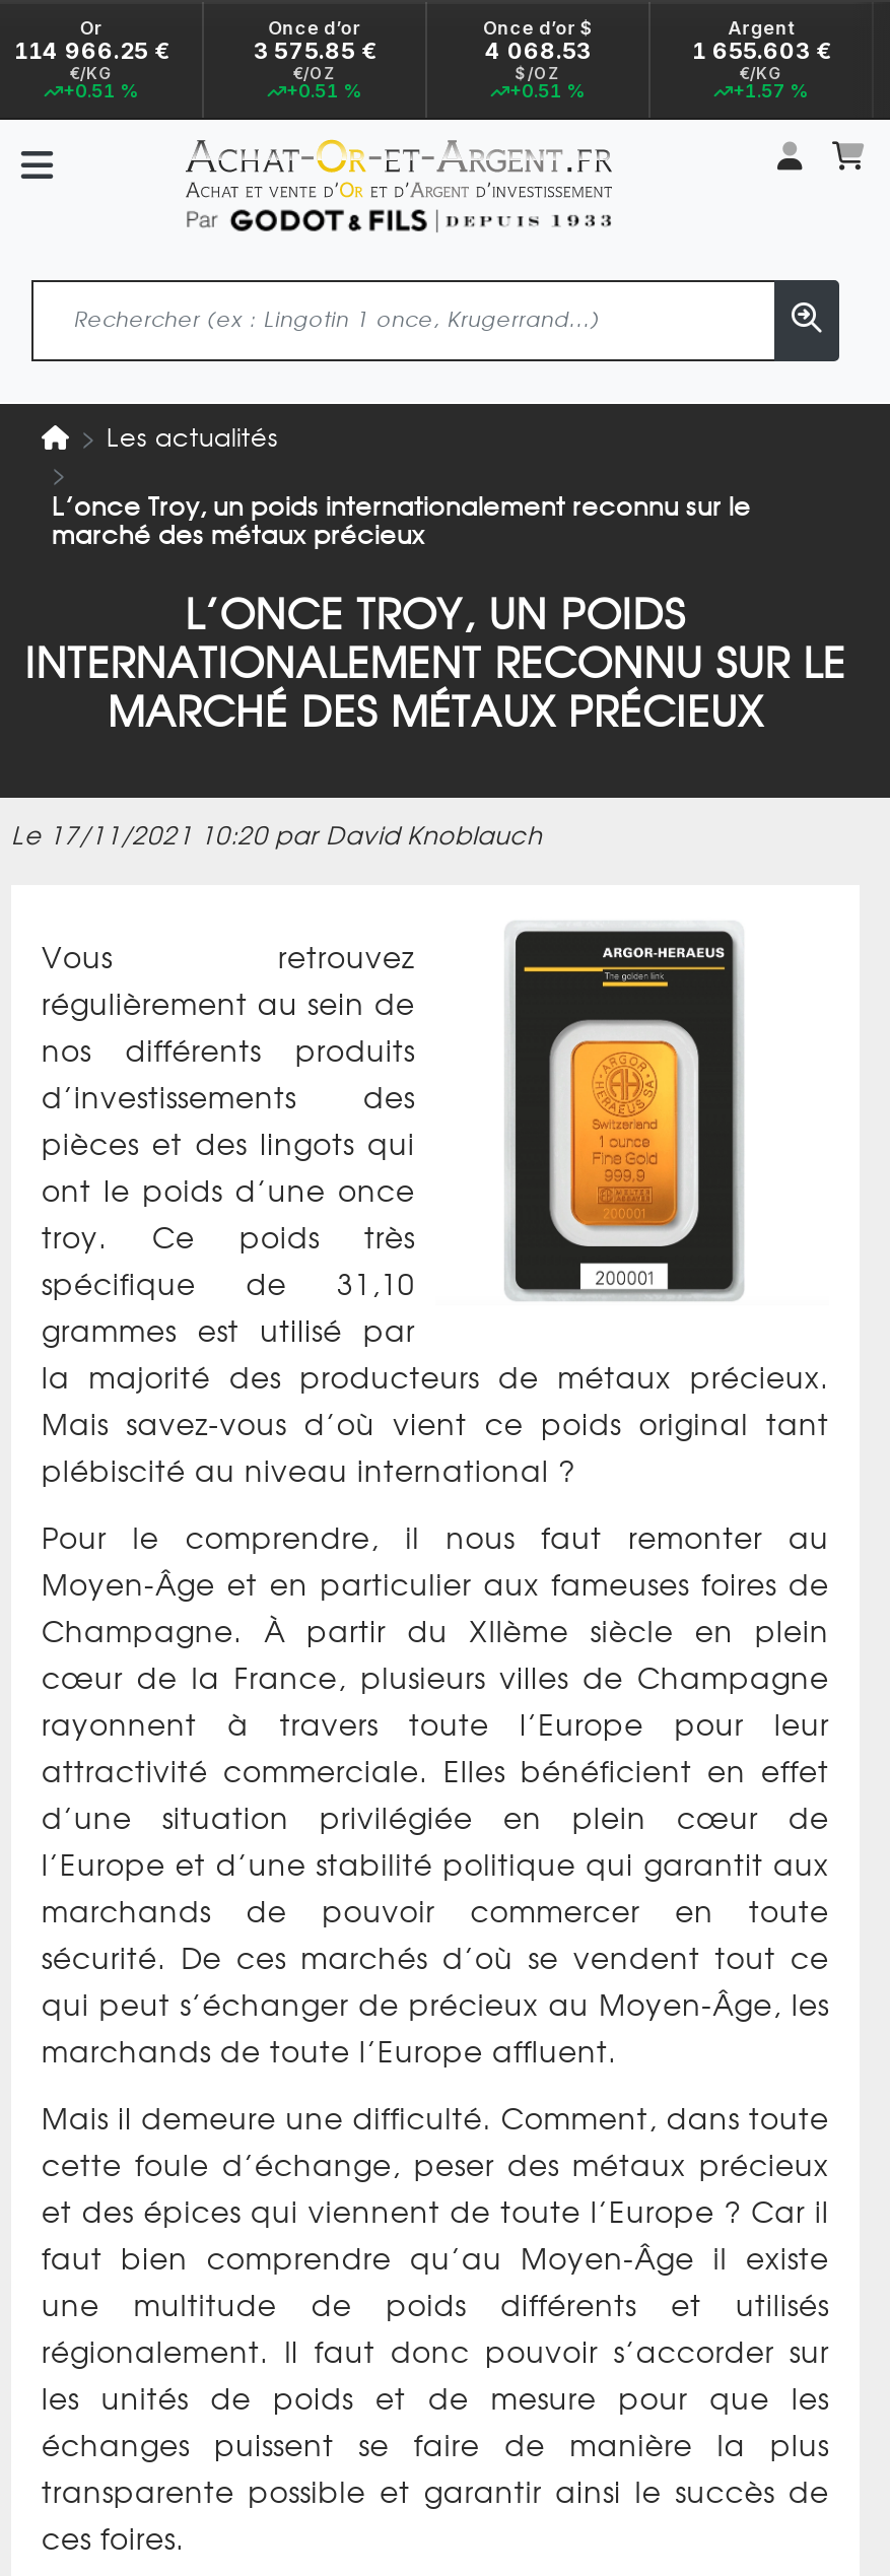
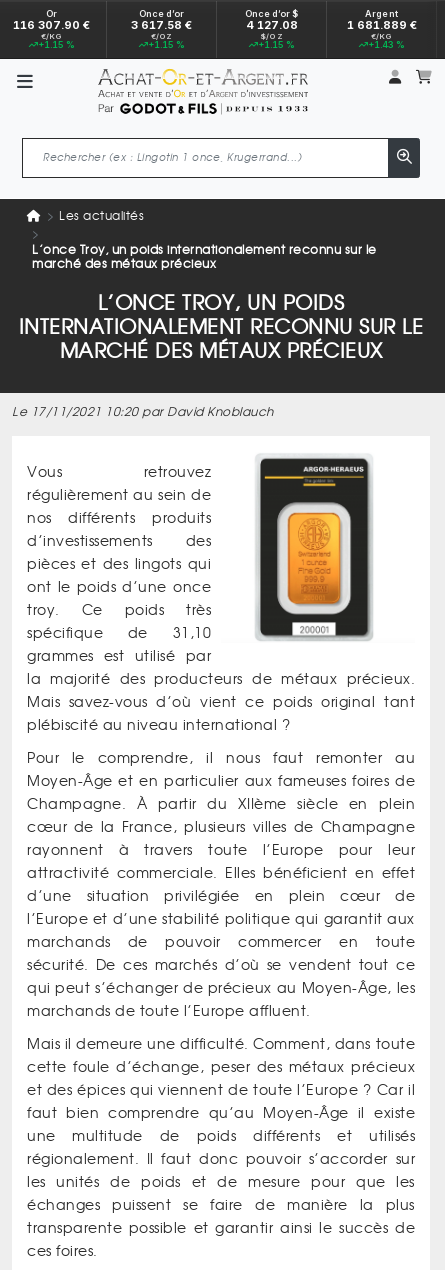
[14,37,168,65] 114 966.25 € -> [13,18,90,32] 116 307.90 €
[254,37,375,65] 3 575.85 € -> [131,18,192,32] 3 617.58 €
[485,37,591,65] 4 068.53 -> [245,18,297,32] 4 127.08
[692,37,830,65] 1 655.603 € -> [346,18,416,32] 1 681.889 €
[63,80,138,102] +0.51 % -> [37,39,74,50] +1.15 %
[286,80,361,102] +0.51 % -> [147,39,184,50] +1.15 %
[509,80,585,102] +0.51 % -> [257,39,294,50] +1.15 %
[733,80,808,102] +1.57 % -> [367,39,404,50] +1.43 %

